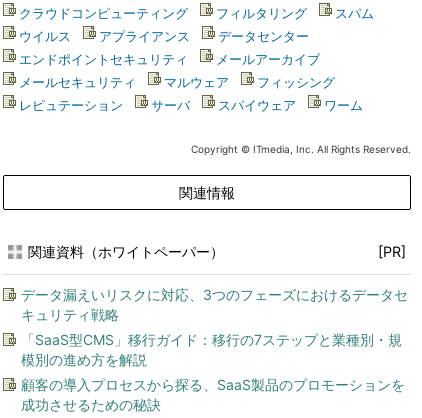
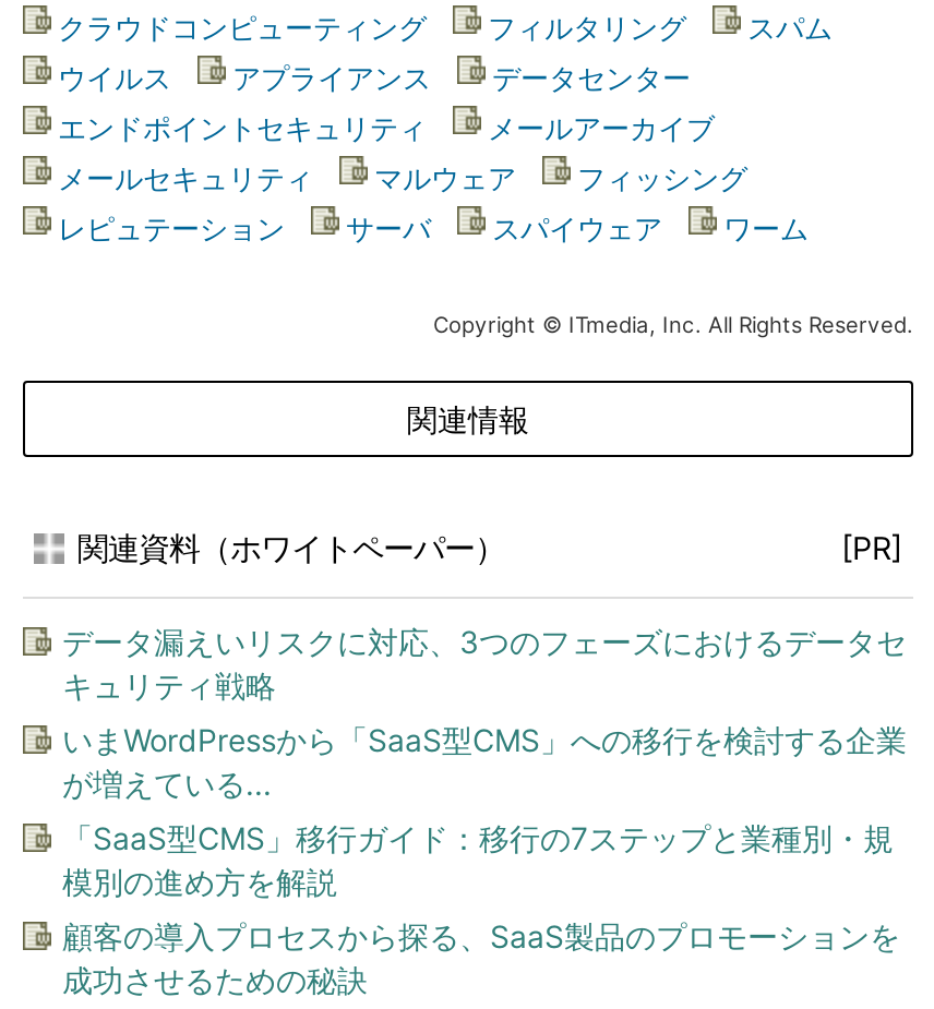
none -> [62,721,907,802] いまWordPressから「SaaS型CMS」への移行を検討する企業 | が増えている...

